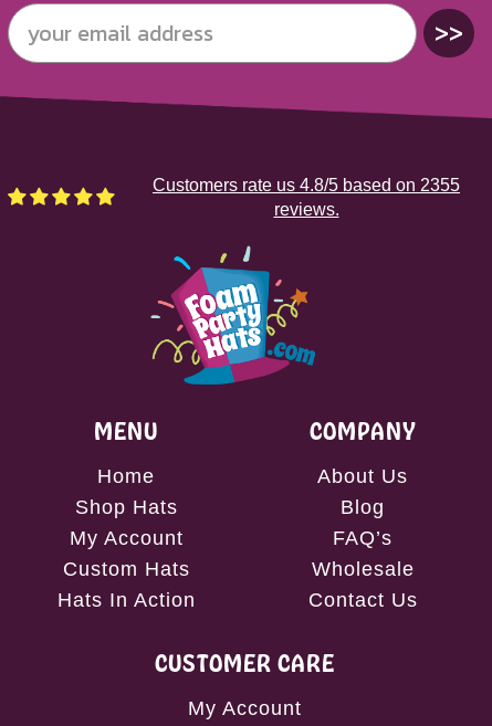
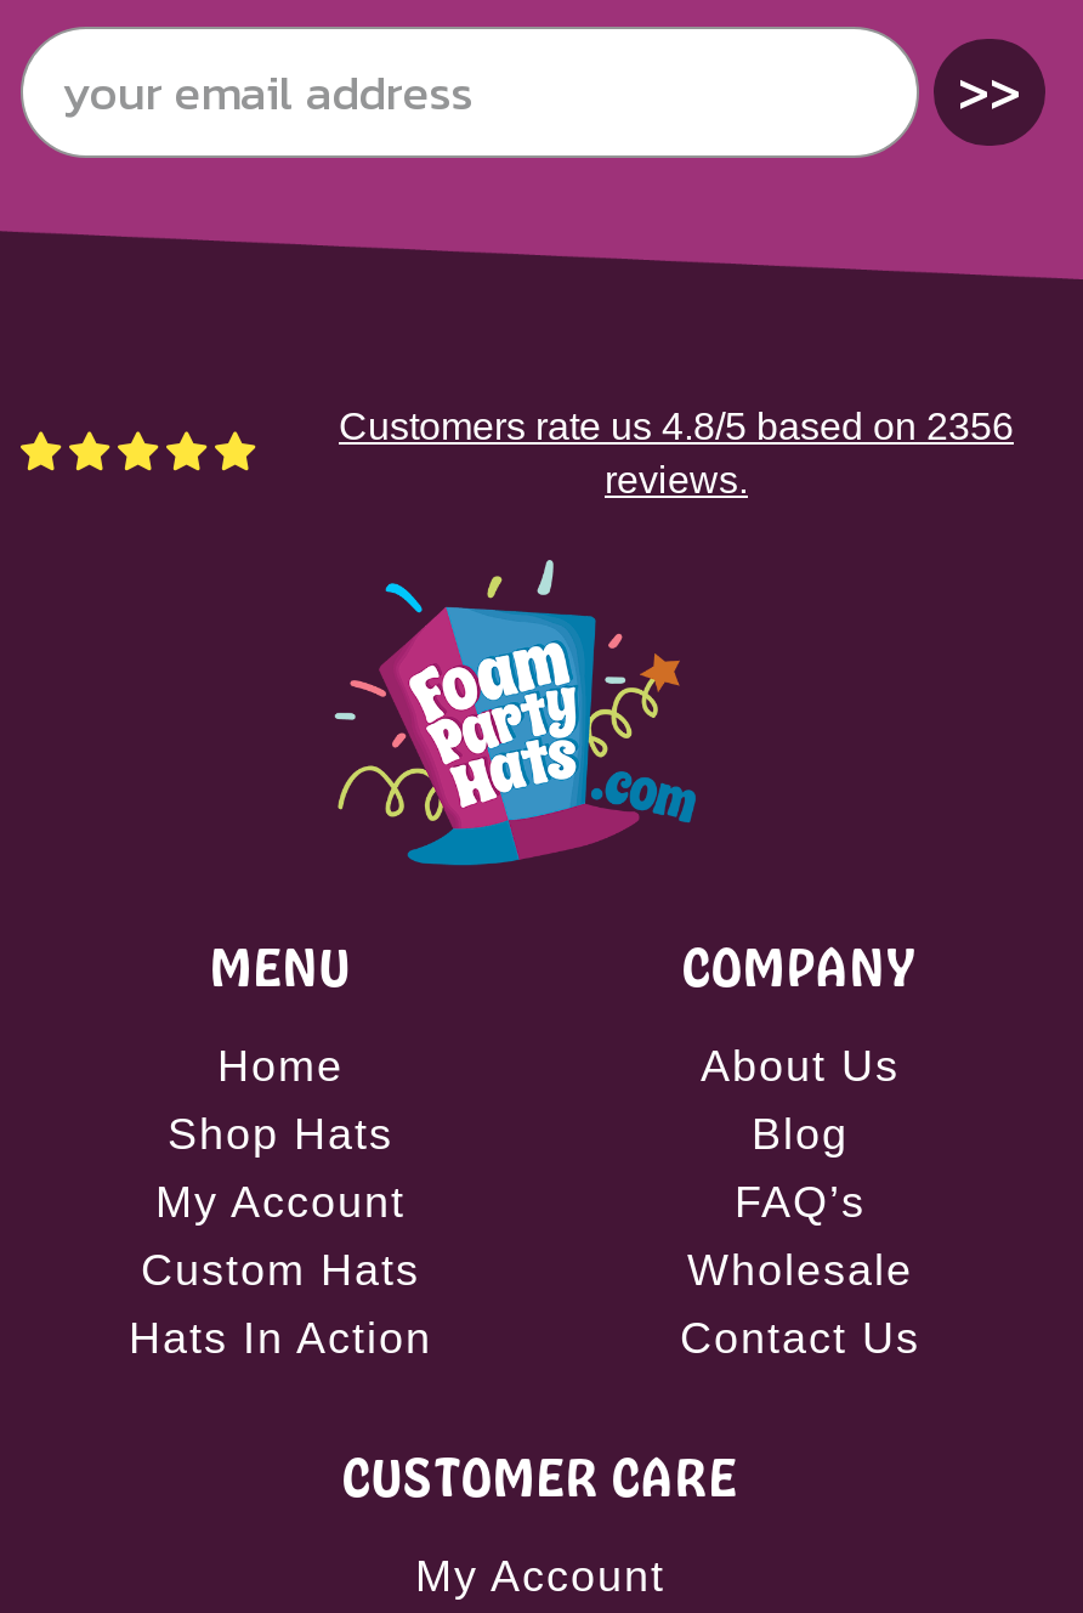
[153,175,460,194] Customers rate us 4.8/5 based on 2355 -> [339,405,1014,446] Customers rate us 4.8/5 based on 2356

